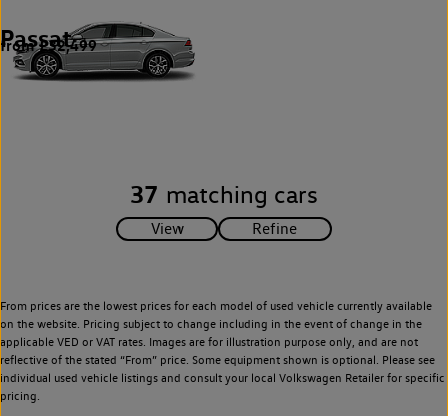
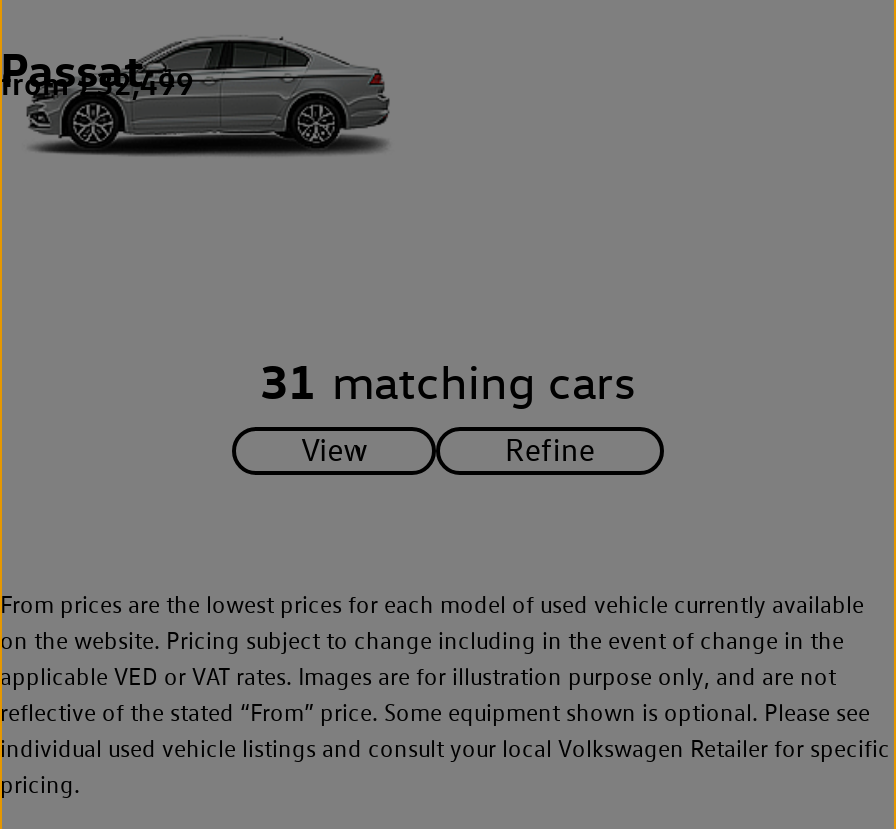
[130,179,318,209] 37 matching cars -> [260,351,636,411] 31 matching cars

